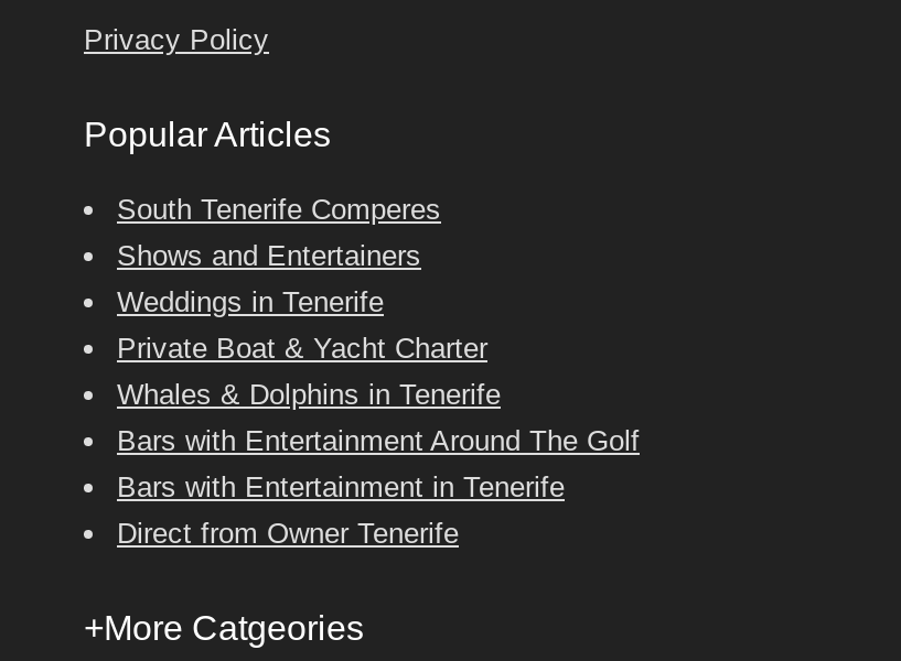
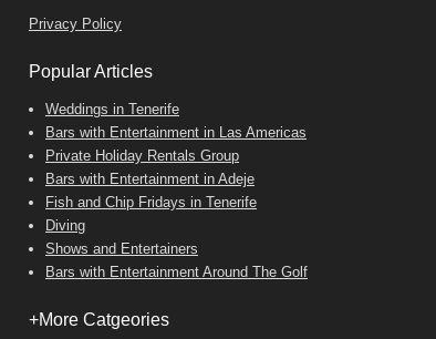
[117,192,441,225] South Tenerife Comperes -> none
moved [117,238,421,271] -> [45,241,198,257]: Shows and Entertainers
moved [117,284,384,318] -> [45,101,179,118]: Weddings in Tenerife
[117,331,501,410] Private Boat & Yacht Charter | Whales & Dolphins in Tenerife -> [45,124,307,234] Bars with Entertainment in Las Americas | Private Holiday Rentals Group | Bars with Entertainment in Adeje | Fish and Chip Fridays in Tenerife | Diving
moved [117,423,640,456] -> [45,264,308,280]: Bars with Entertainment Around The Golf
[117,470,565,549] Bars with Entertainment in Tenerife | Direct from Owner Tenerife -> none

